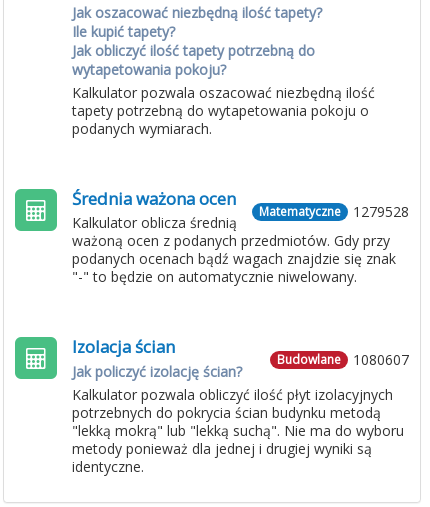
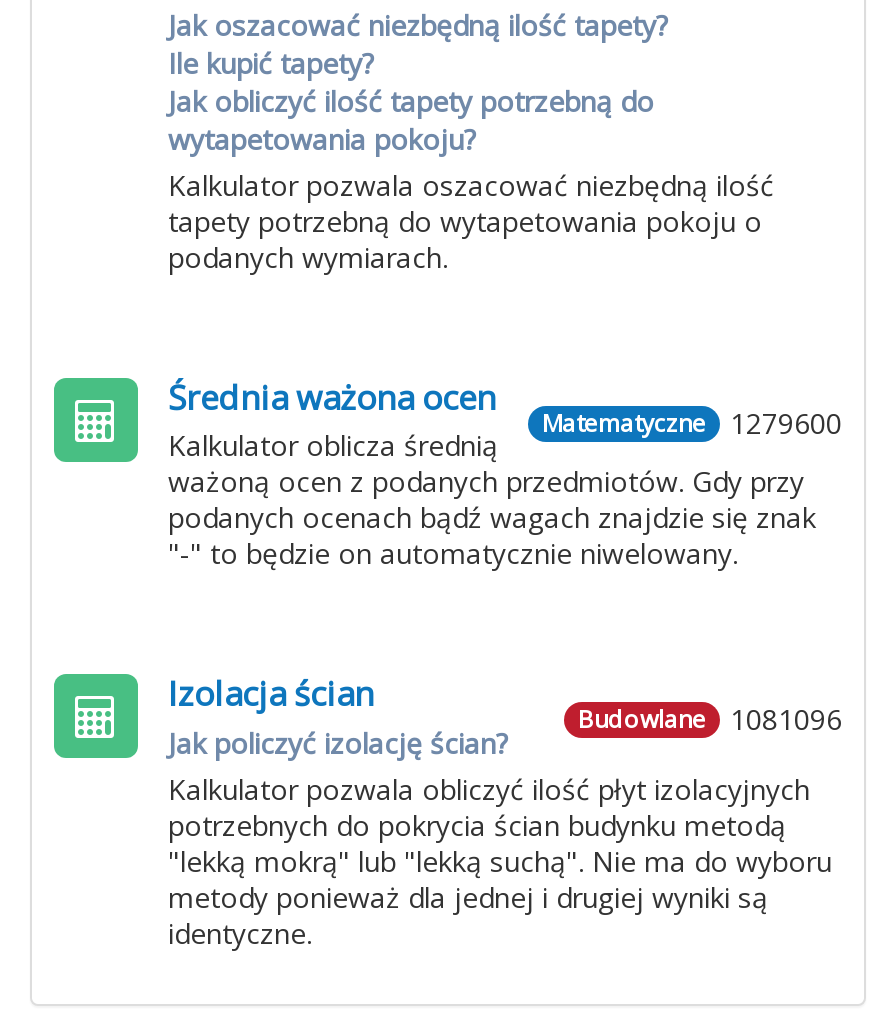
[259,202,409,221] Matematyczne 1279528 -> [542,404,842,442] Matematyczne 1279600
[277,350,409,369] Budowlane 1080607 -> [578,700,842,738] Budowlane 1081096

